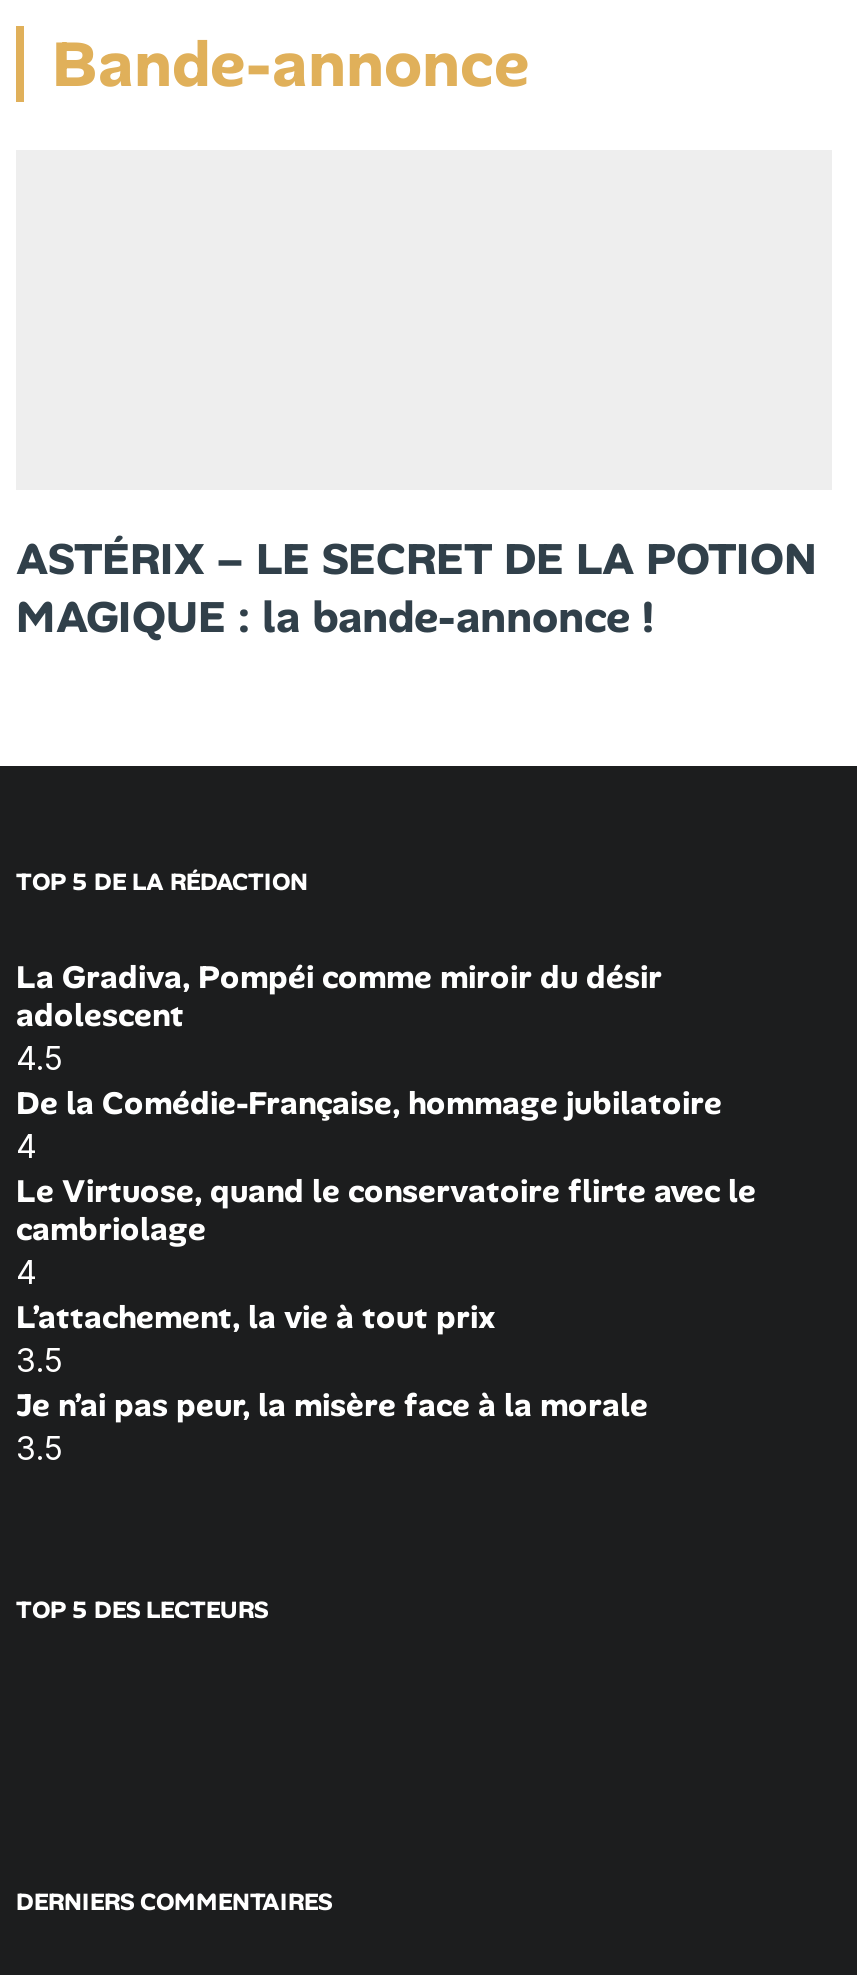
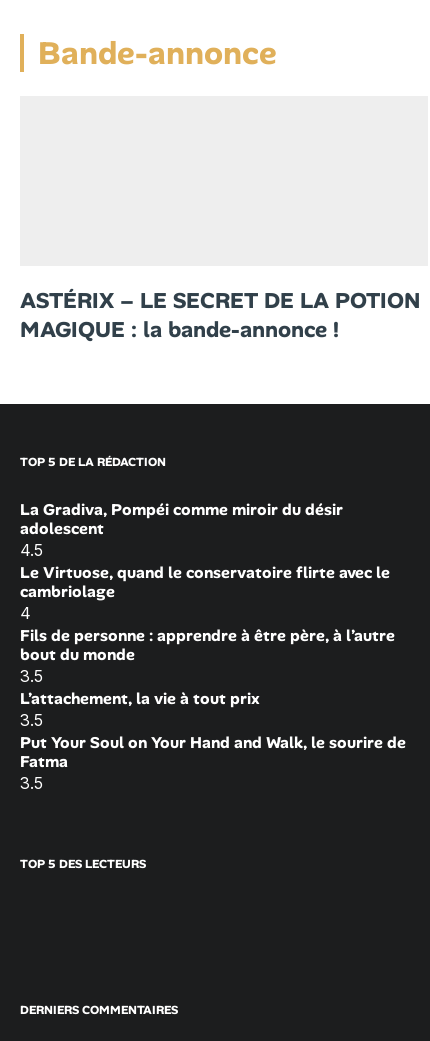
[16,1082,722,1166] De la Comédie-Française, hommage jubilatoire | 4 -> none
moved [16,1170,756,1292] -> [20,562,390,623]: Le Virtuose, quand le conservatoire flirte avec le | cambriolage | 4
none -> [20,625,395,686] Fils de personne : apprendre à être père, à l’autre | bout du monde | 3.5
[16,1384,648,1426] Je n’ai pas peur, la misère face à la morale -> [20,732,406,772] Put Your Soul on Your Hand and Walk, le sourire de | Fatma

